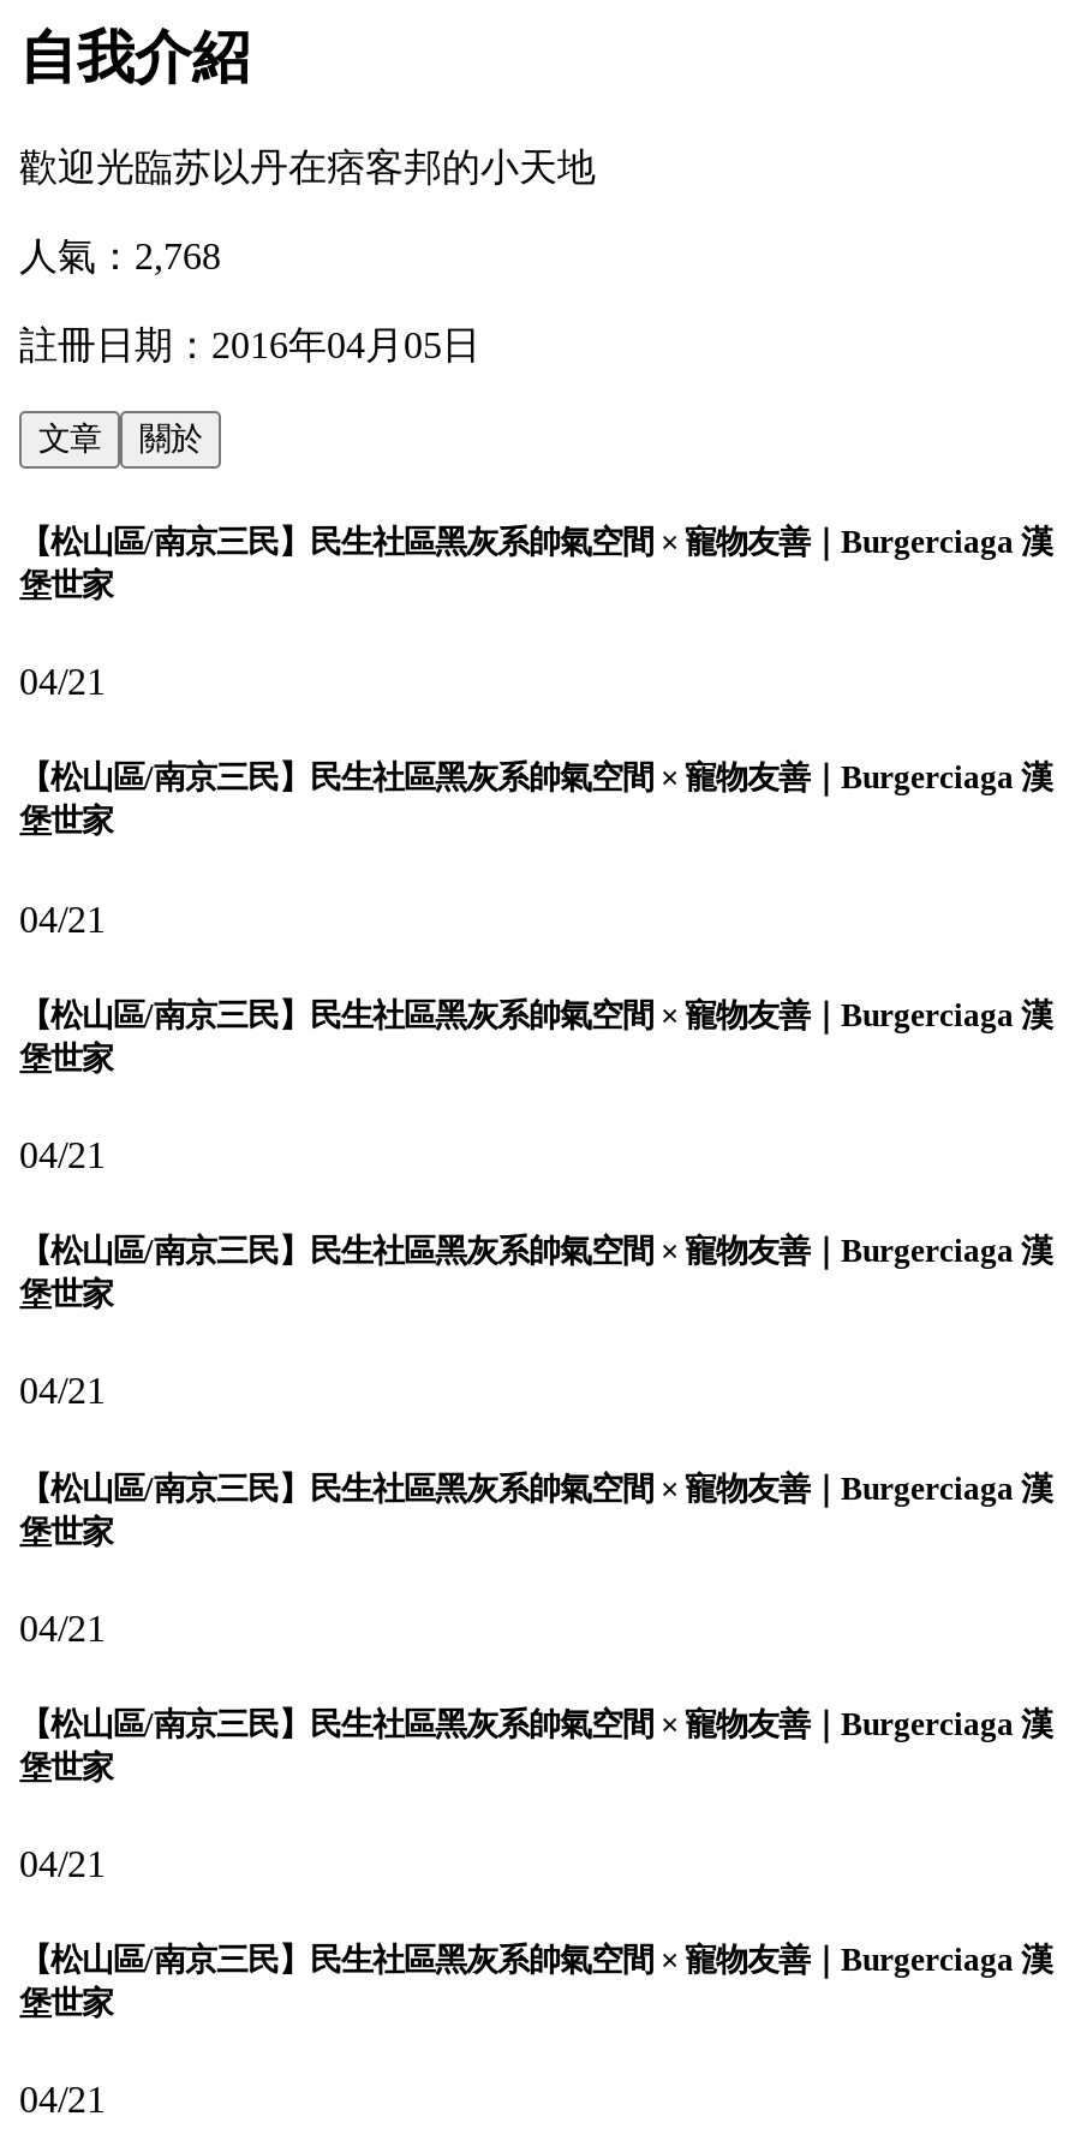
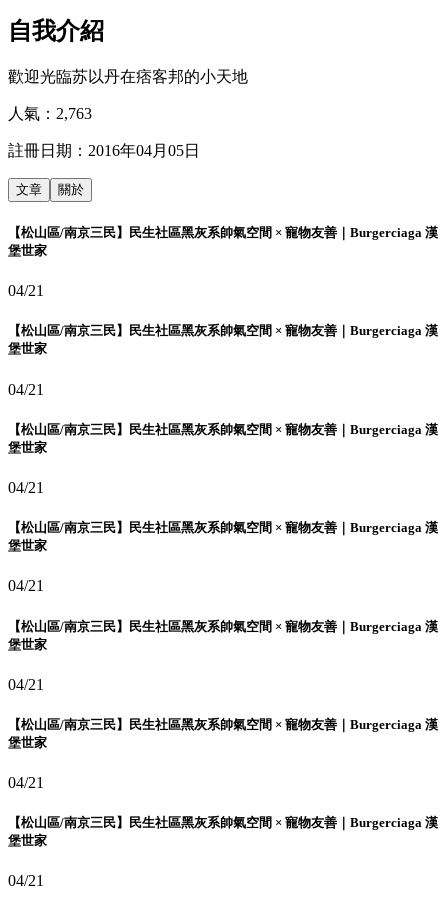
[19,236,221,276] 人氣：2,768 -> [8,105,92,122] 人氣：2,763

